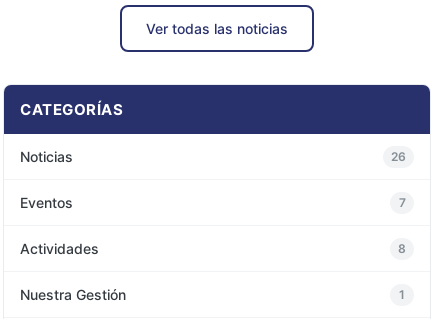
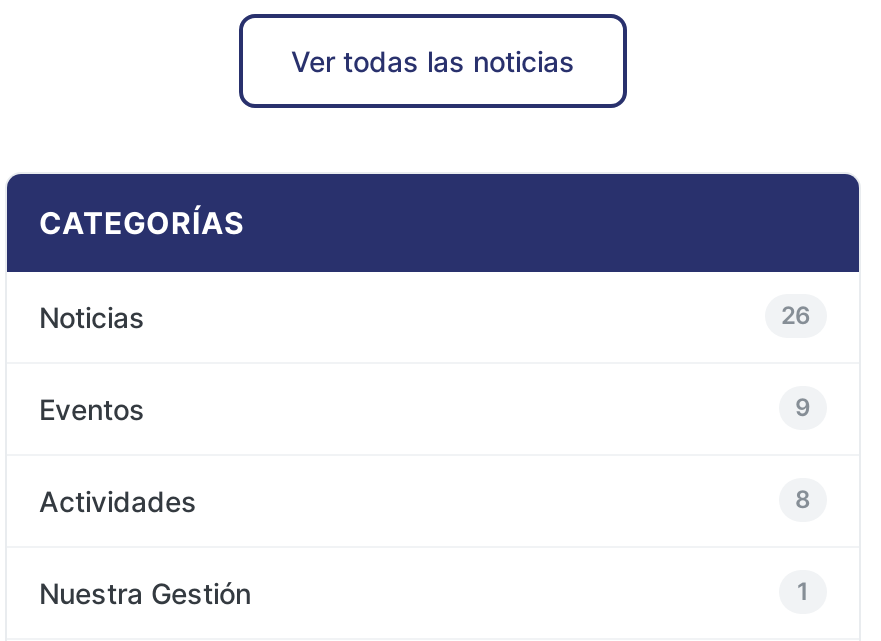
[398,195,405,210] 7 -> [795,393,811,423] 9

